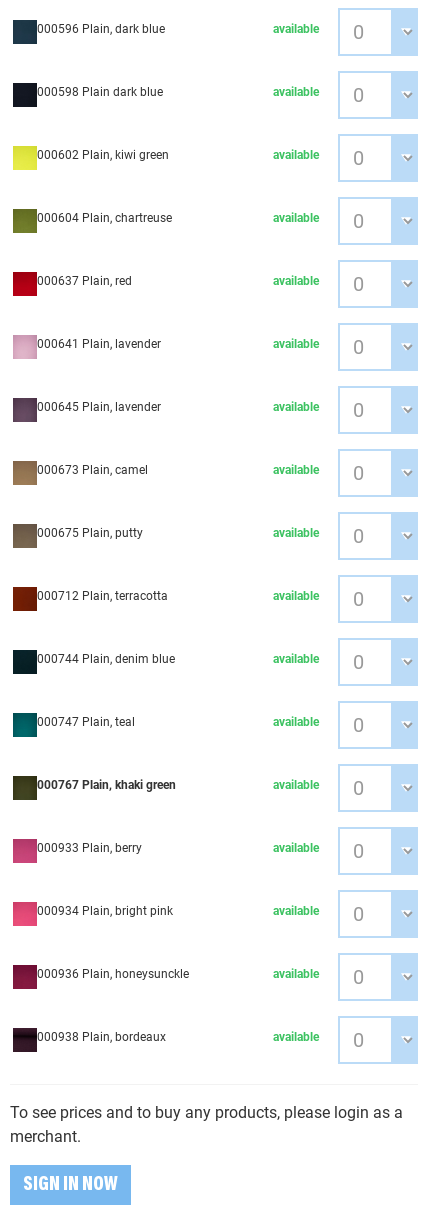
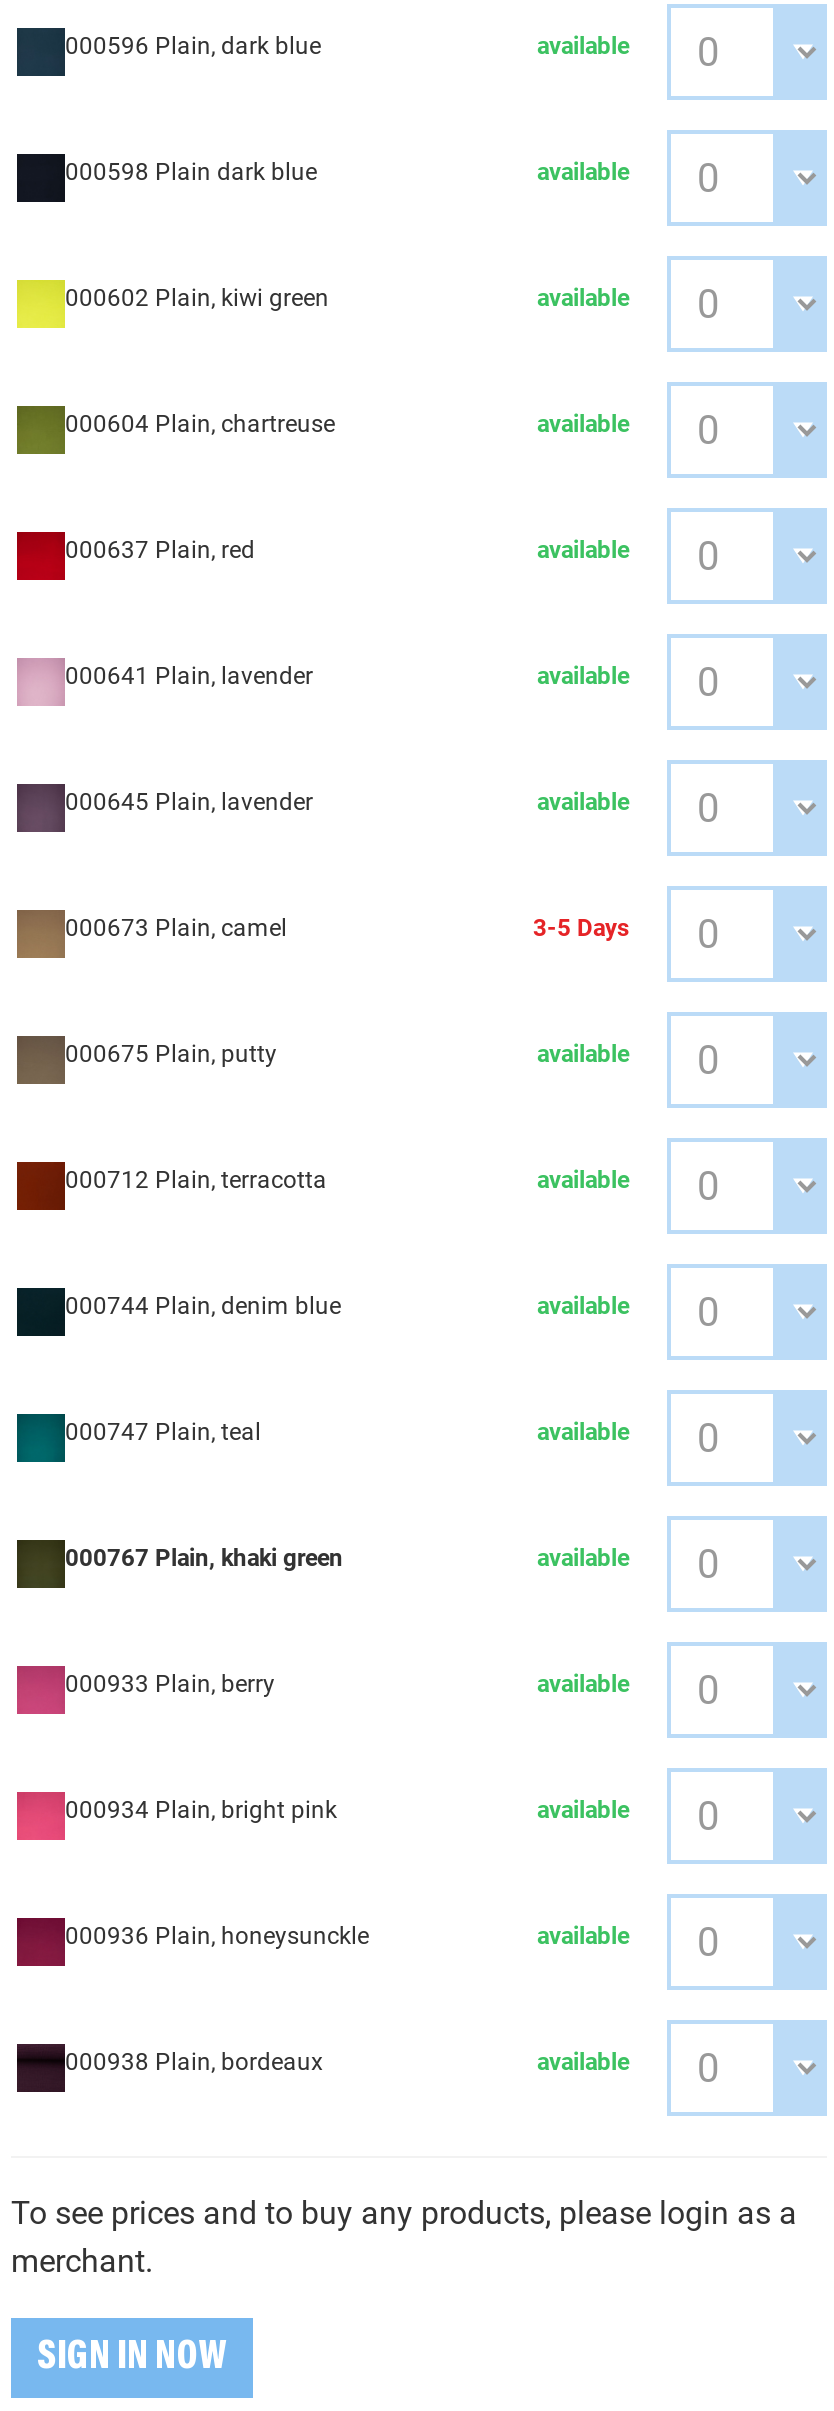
[273,463,319,477] available -> [533,915,629,943] 3-5 Days

